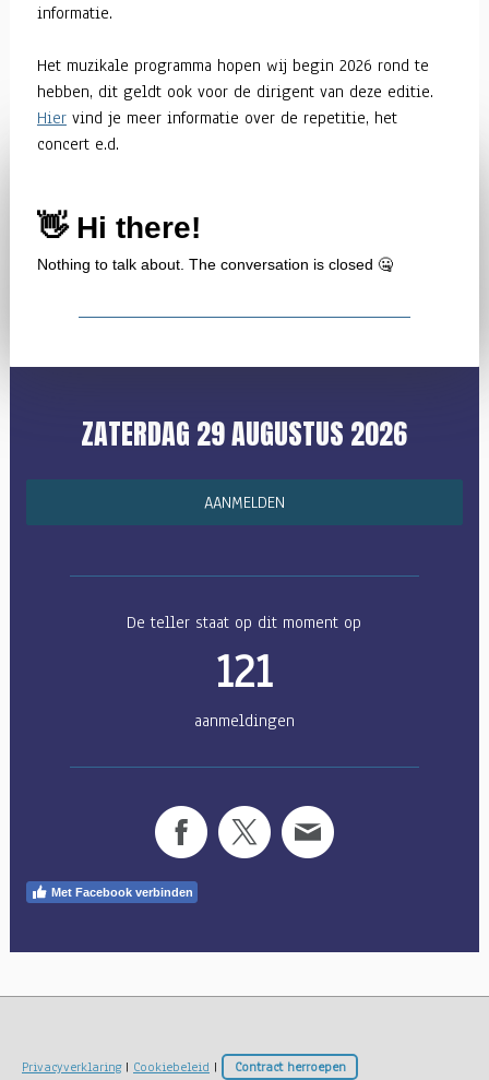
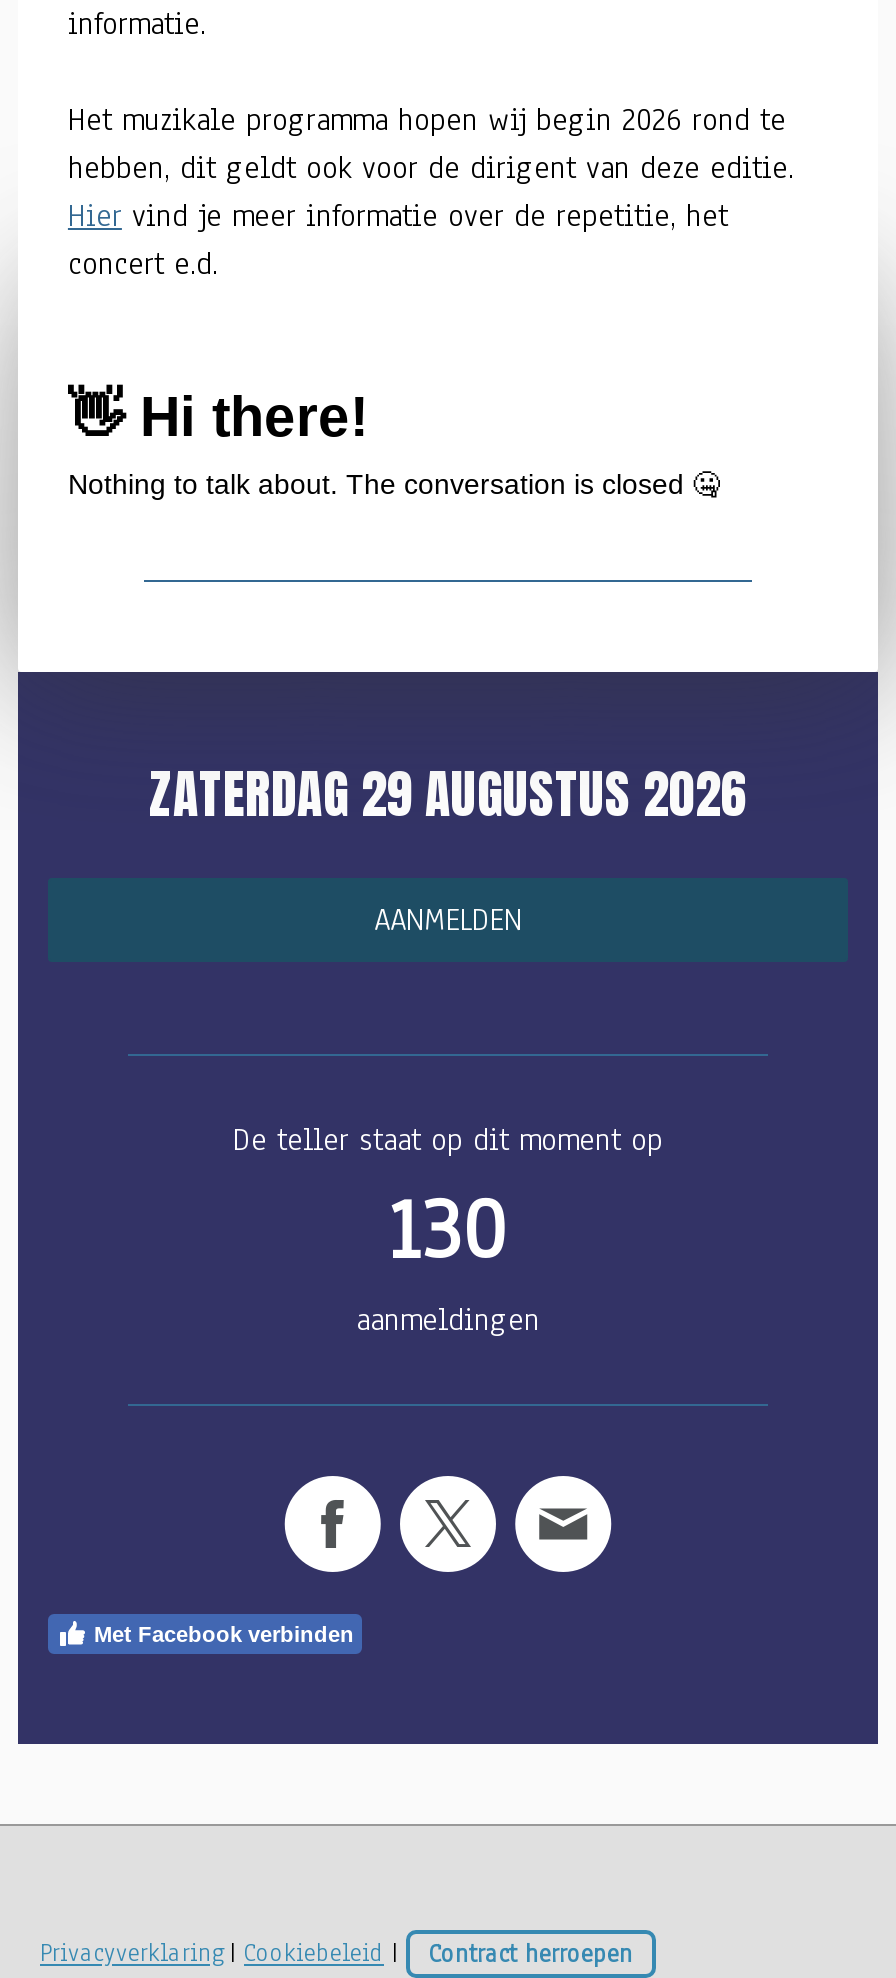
[216,641,273,702] 121 -> [388,1174,508,1286] 130

